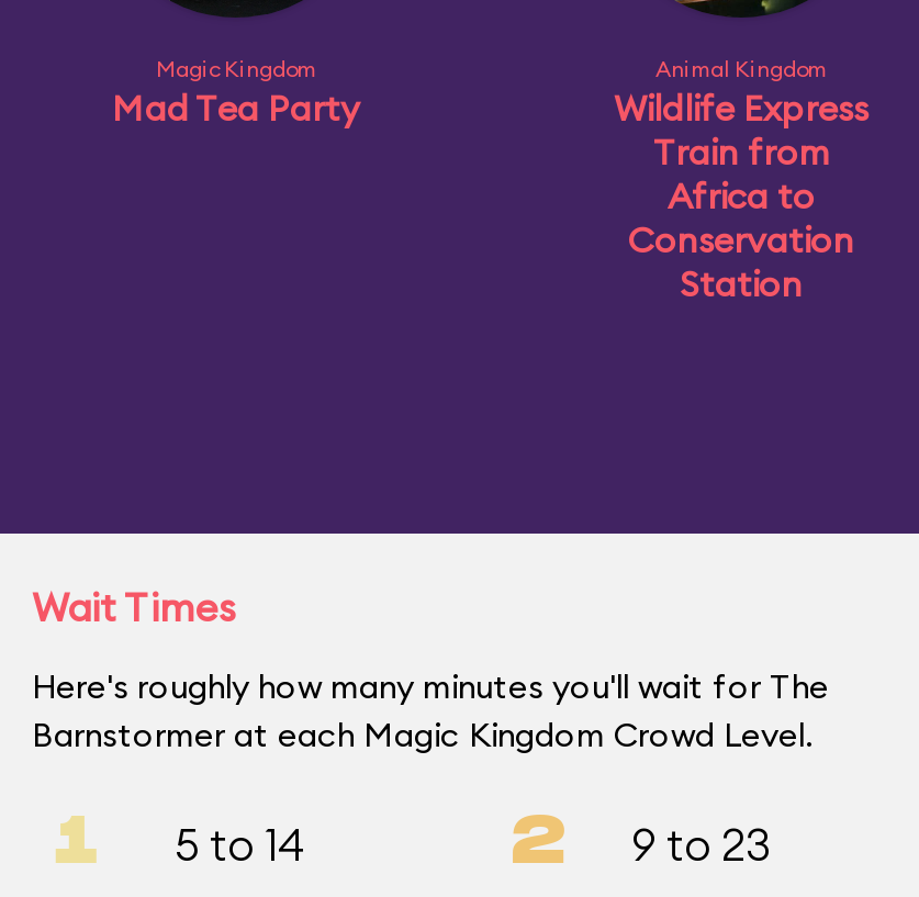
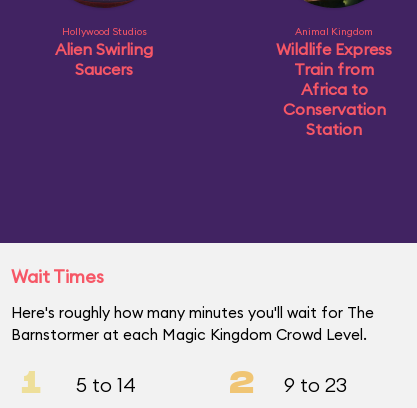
[112,55,360,130] Magic Kingdom | Mad Tea Party -> [55,25,153,79] Hollywood Studios | Alien Swirling | Saucers

